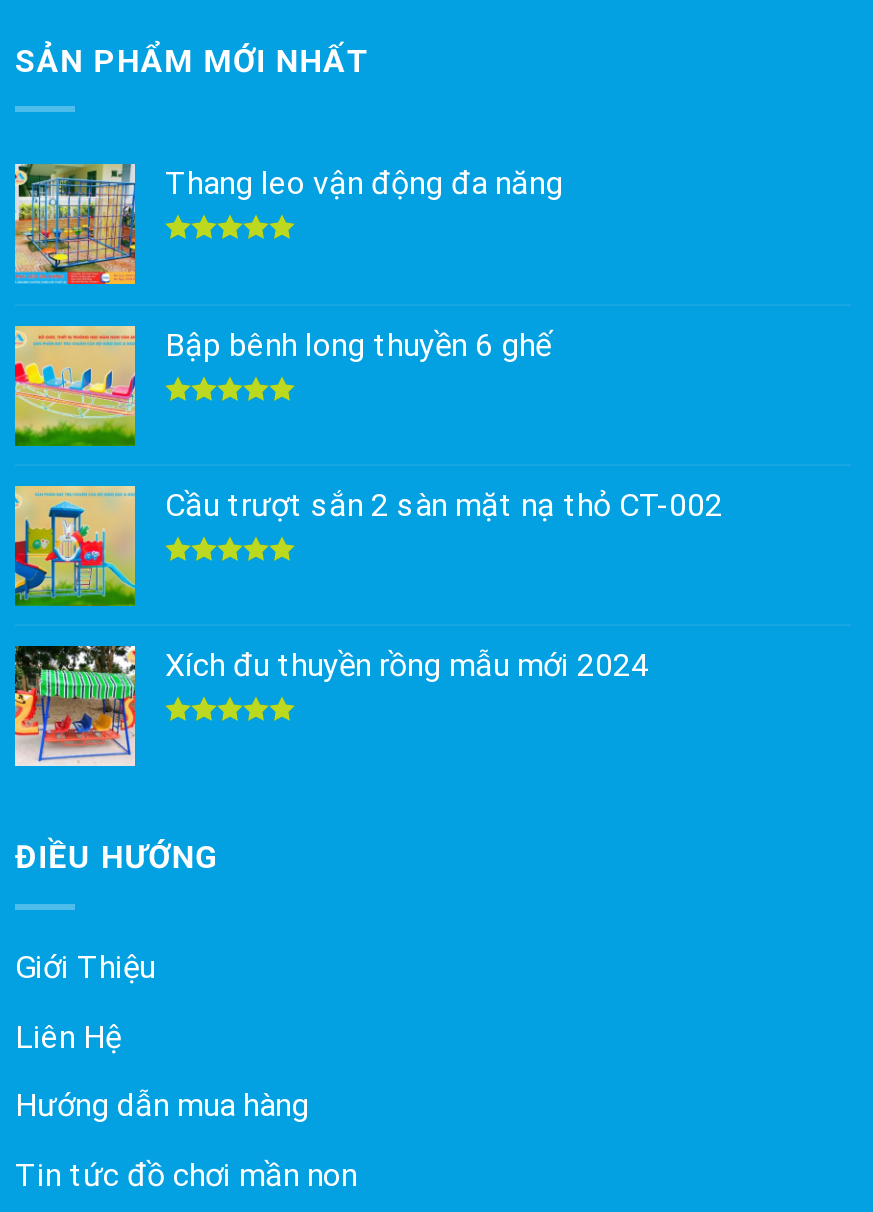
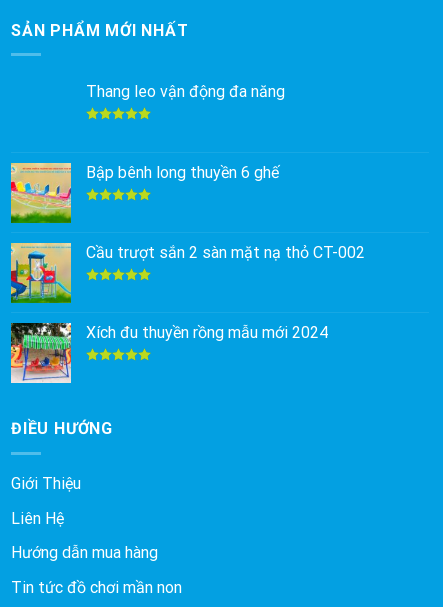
[13,162,137,286] [image] -> none

